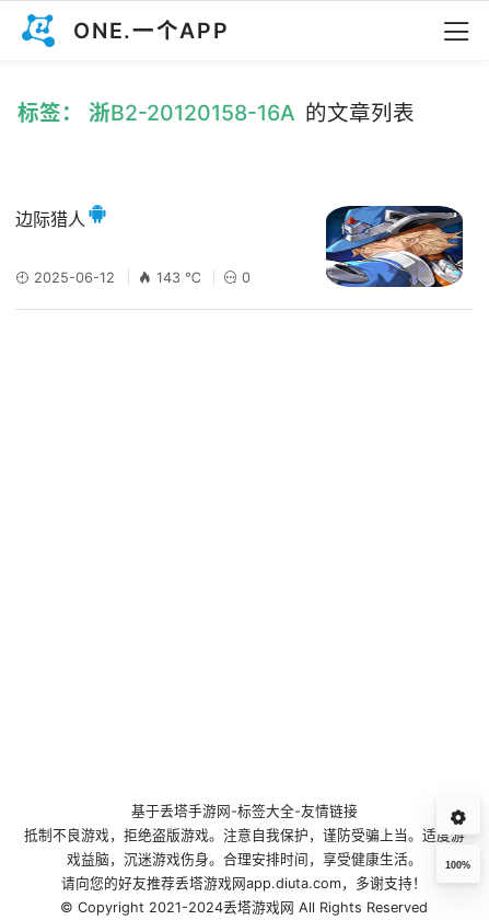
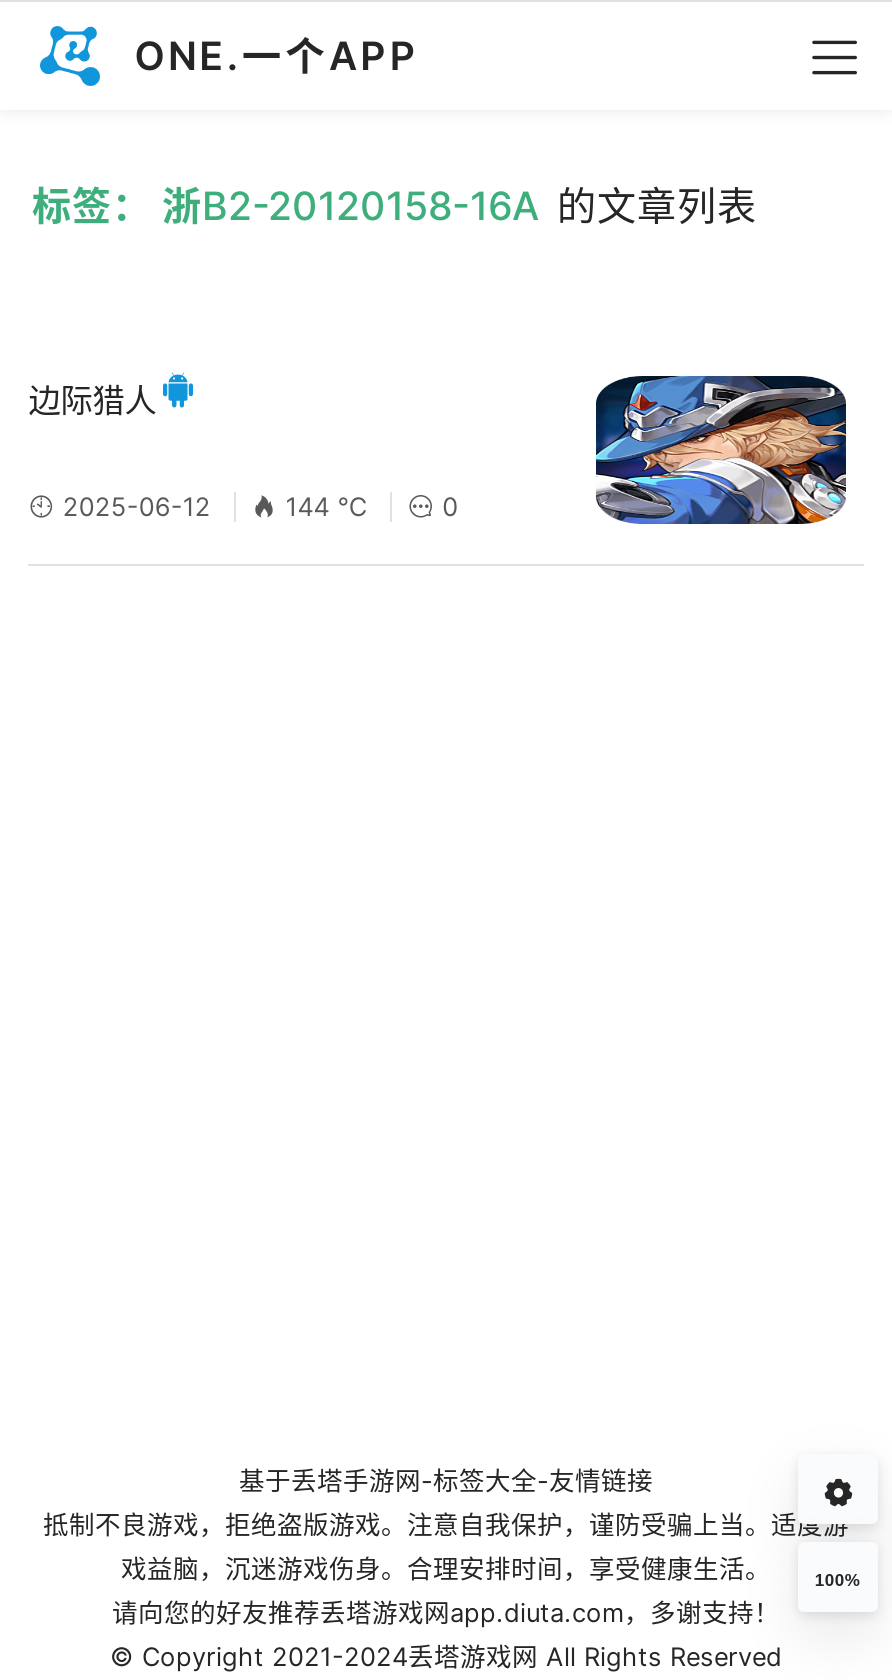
[156,270,205,286] 143 ℃ -> [285,493,375,523] 144 ℃

